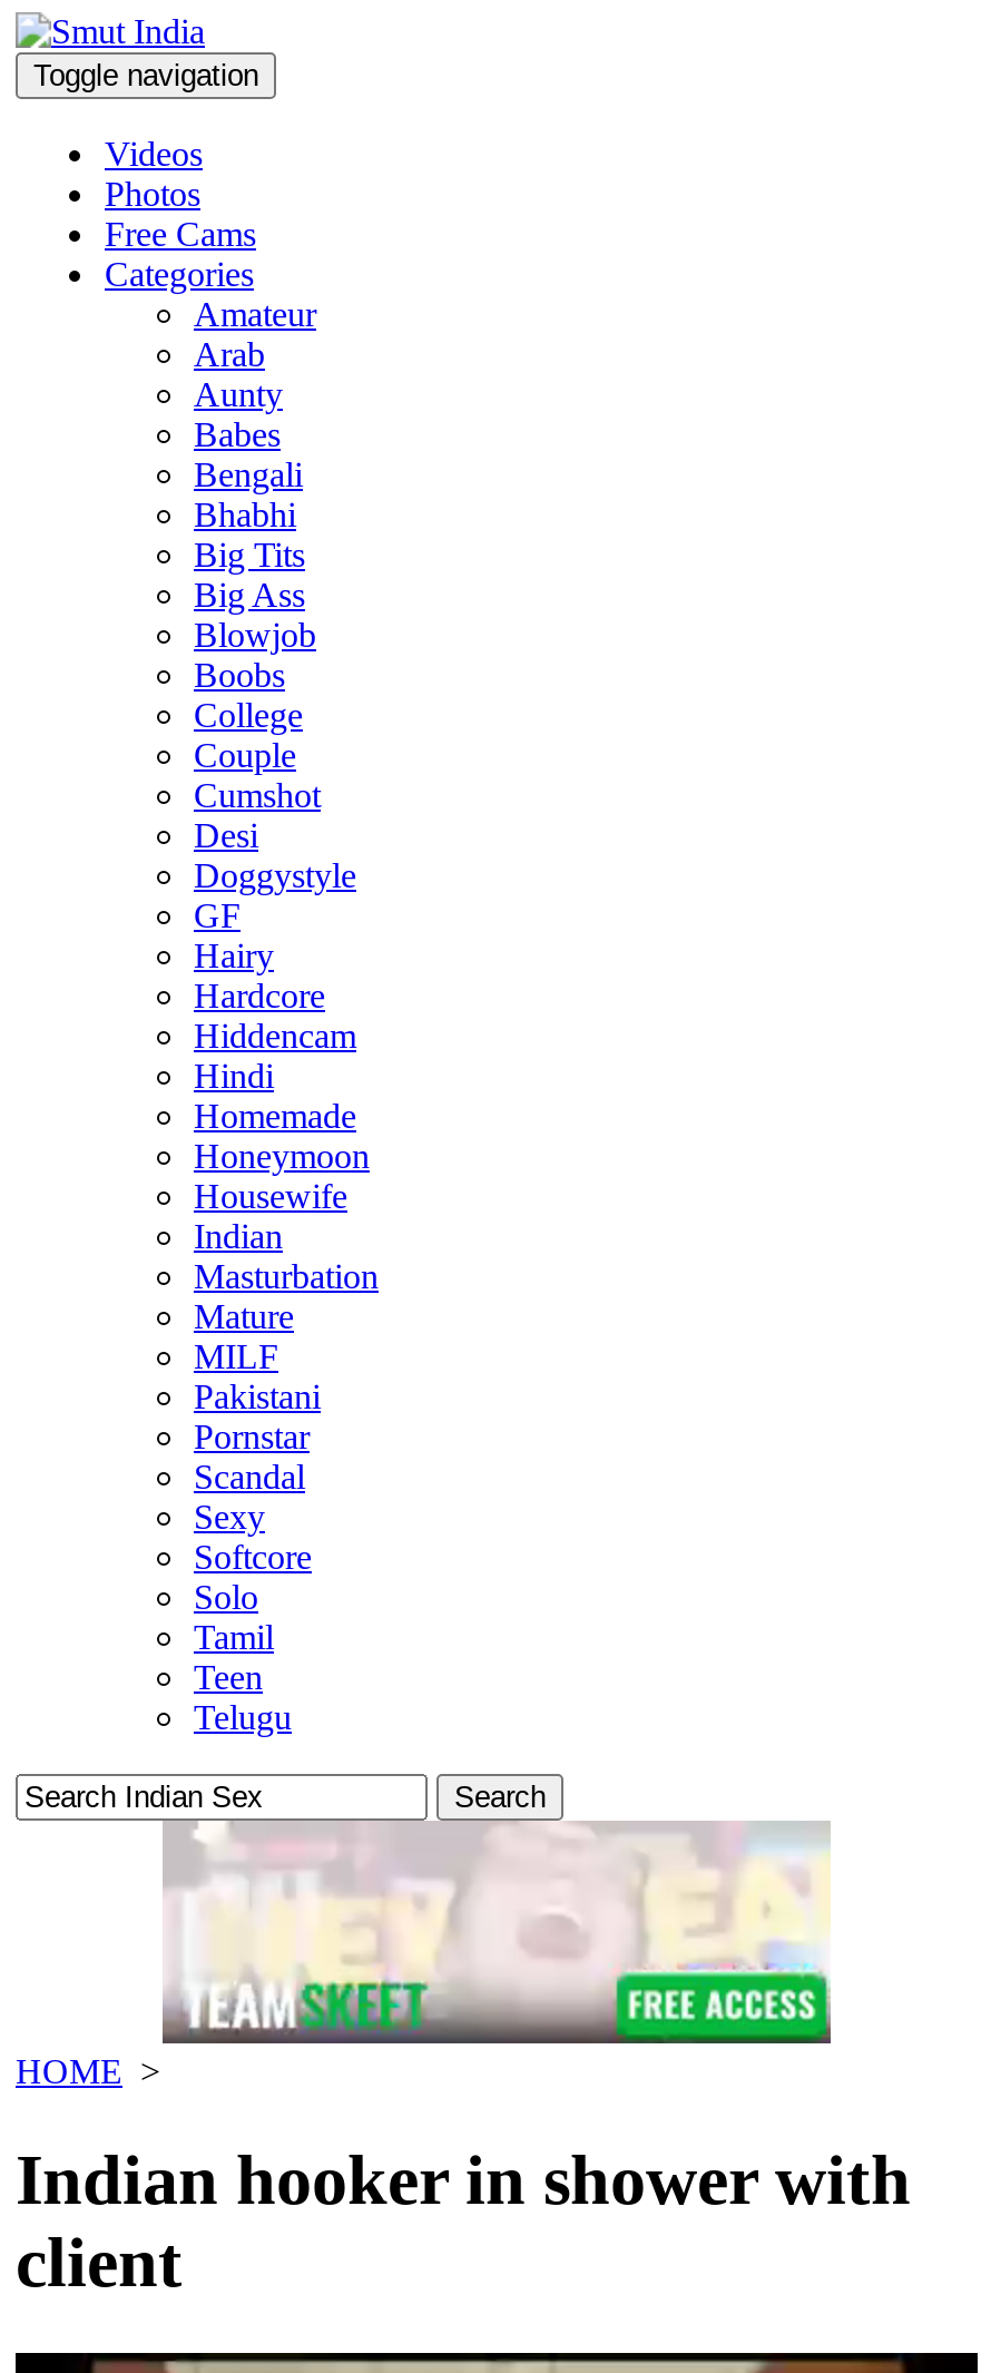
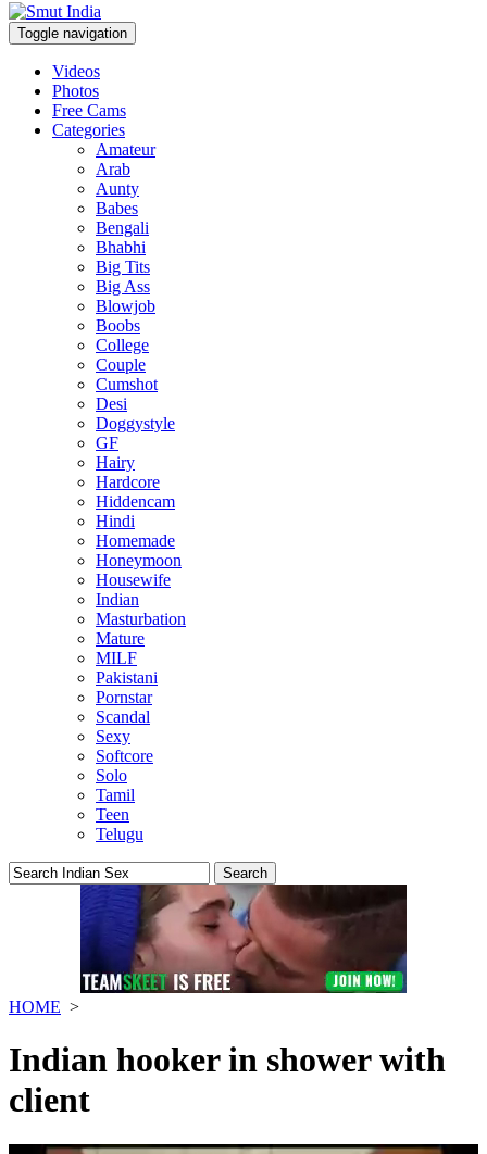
[160,1818,833,2043] [image] -> [79,883,408,993] [image]

